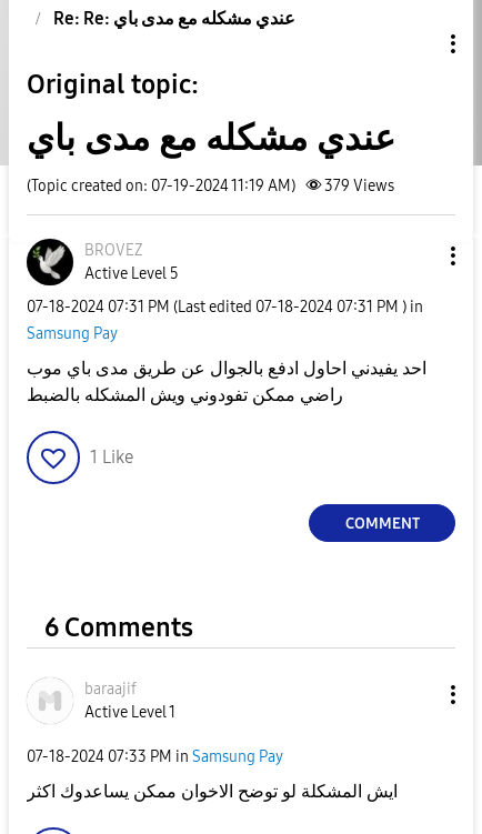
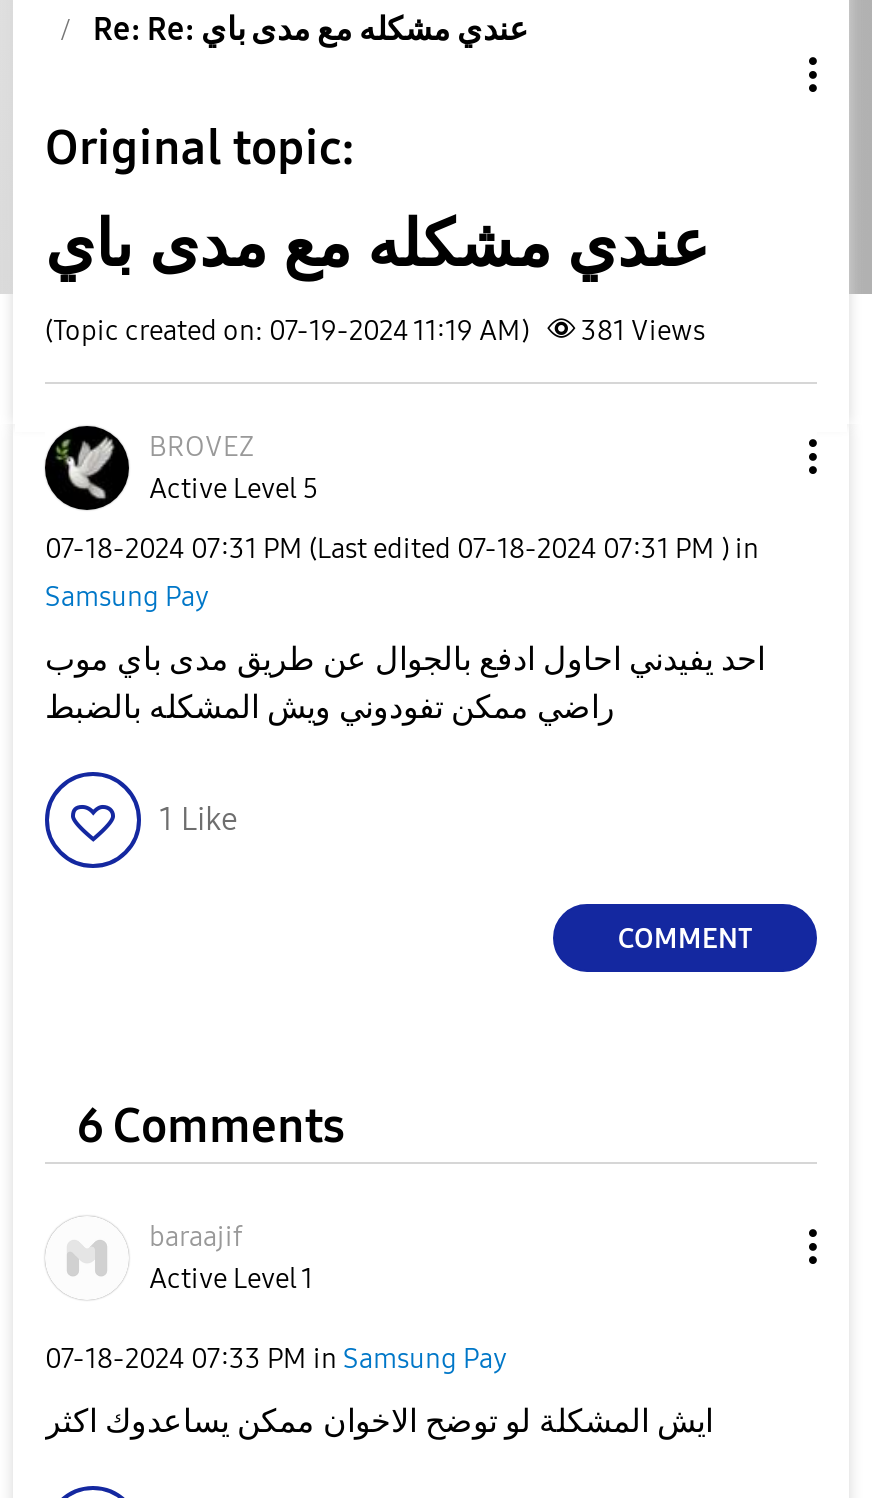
[27,177,394,195] (Topic created on: 07-19-2024 11:19 AM) 379 Views -> [45,314,705,348] (Topic created on: 07-19-2024 11:19 AM) 381 Views

